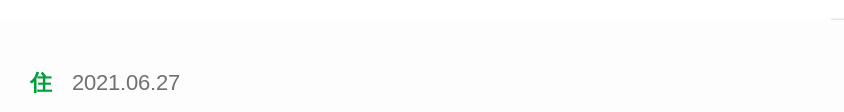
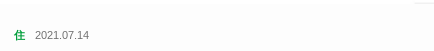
[30,70,180,94] 住 2021.06.27 -> [14,29,89,41] 住 2021.07.14

